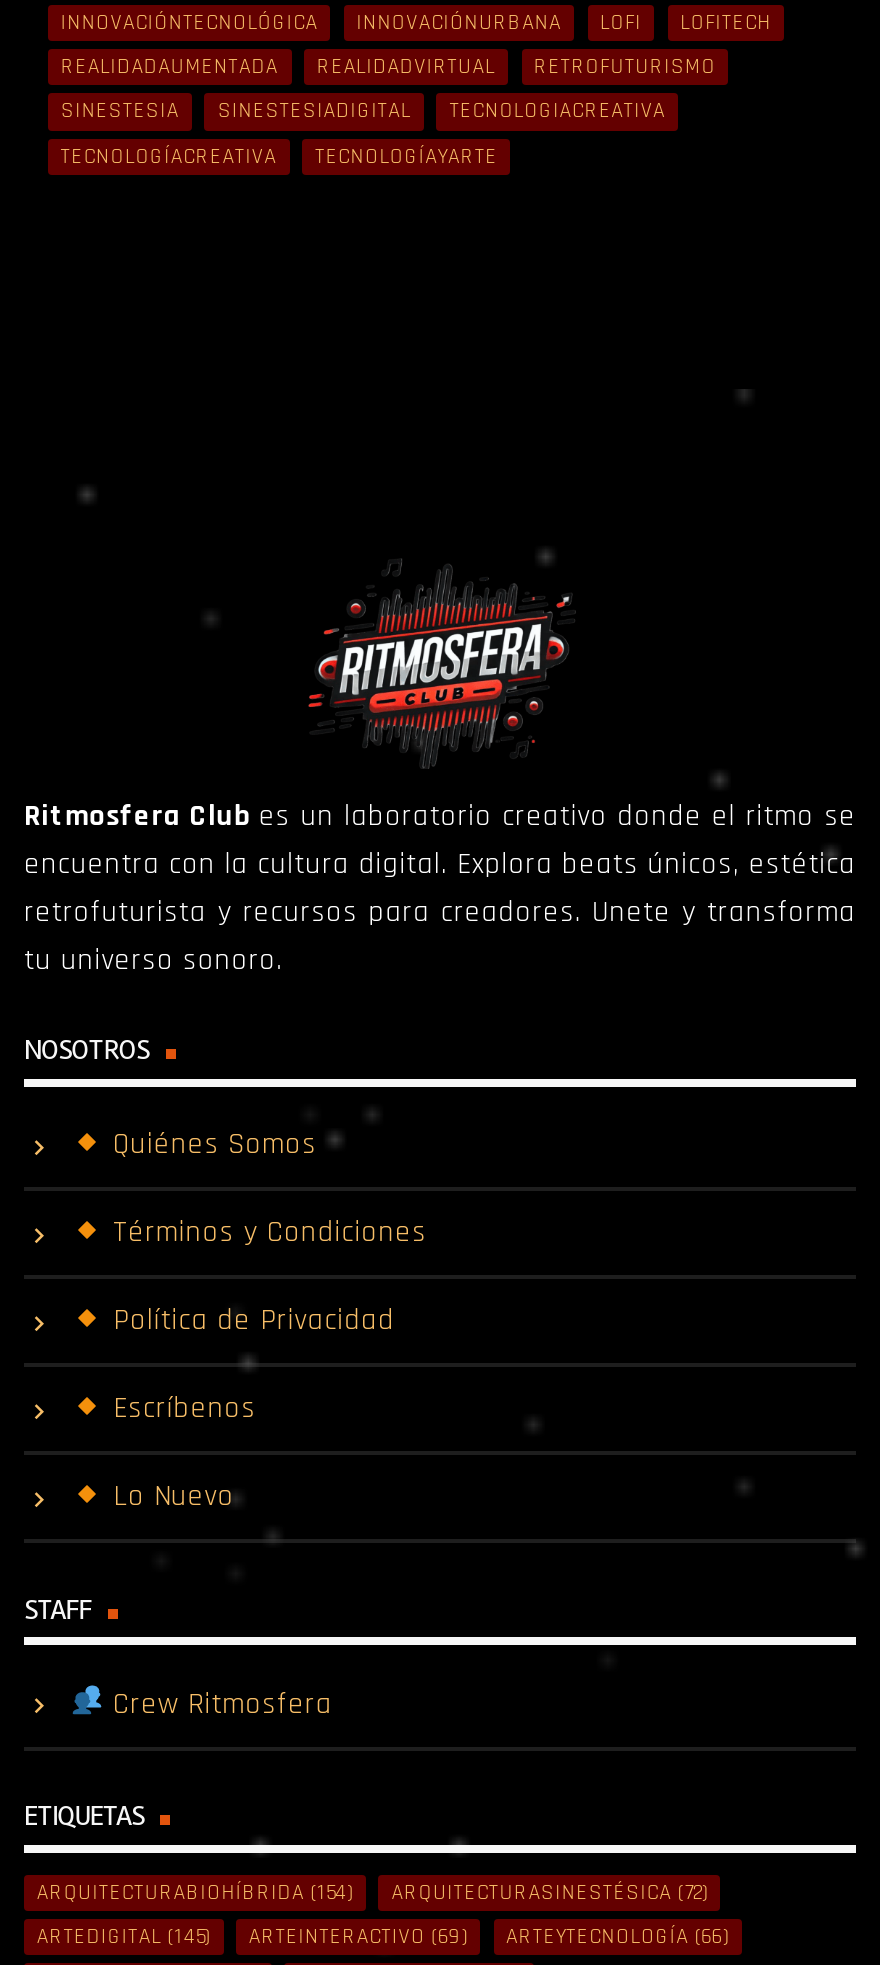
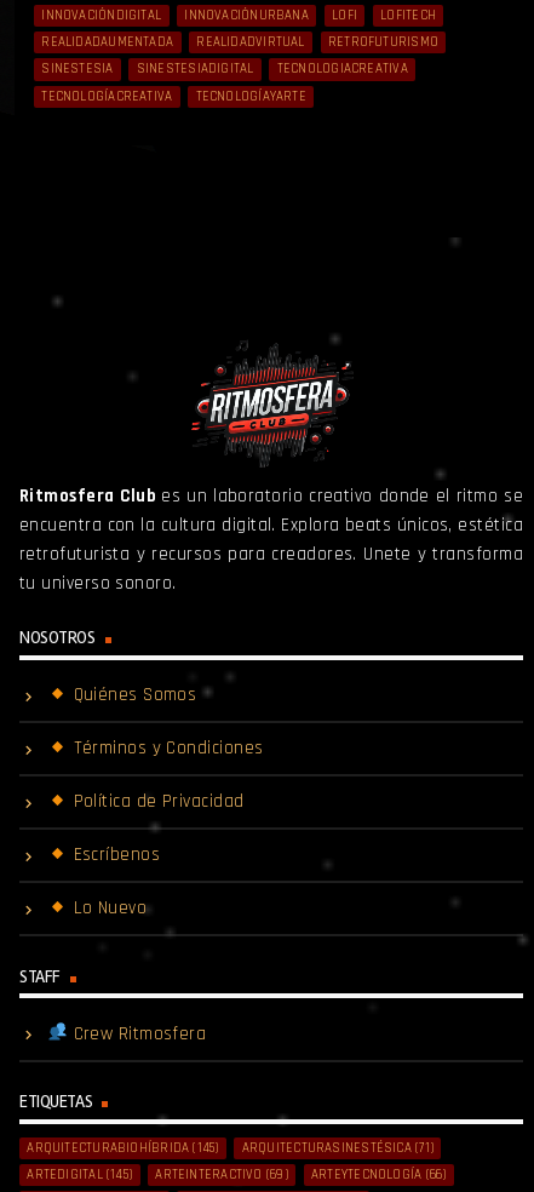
[61,9,318,37] INNOVACIÓNTECNOLÓGICA -> [42,7,161,24] INNOVACIÓNDIGITAL
[37,1879,353,1907] ARQUITECTURABIOHÍBRIDA (154) -> [27,1140,219,1157] ARQUITECTURABIOHÍBRIDA (145)
[392,1879,708,1907] ARQUITECTURASINESTÉSICA (72) -> [242,1140,433,1157] ARQUITECTURASINESTÉSICA (71)

